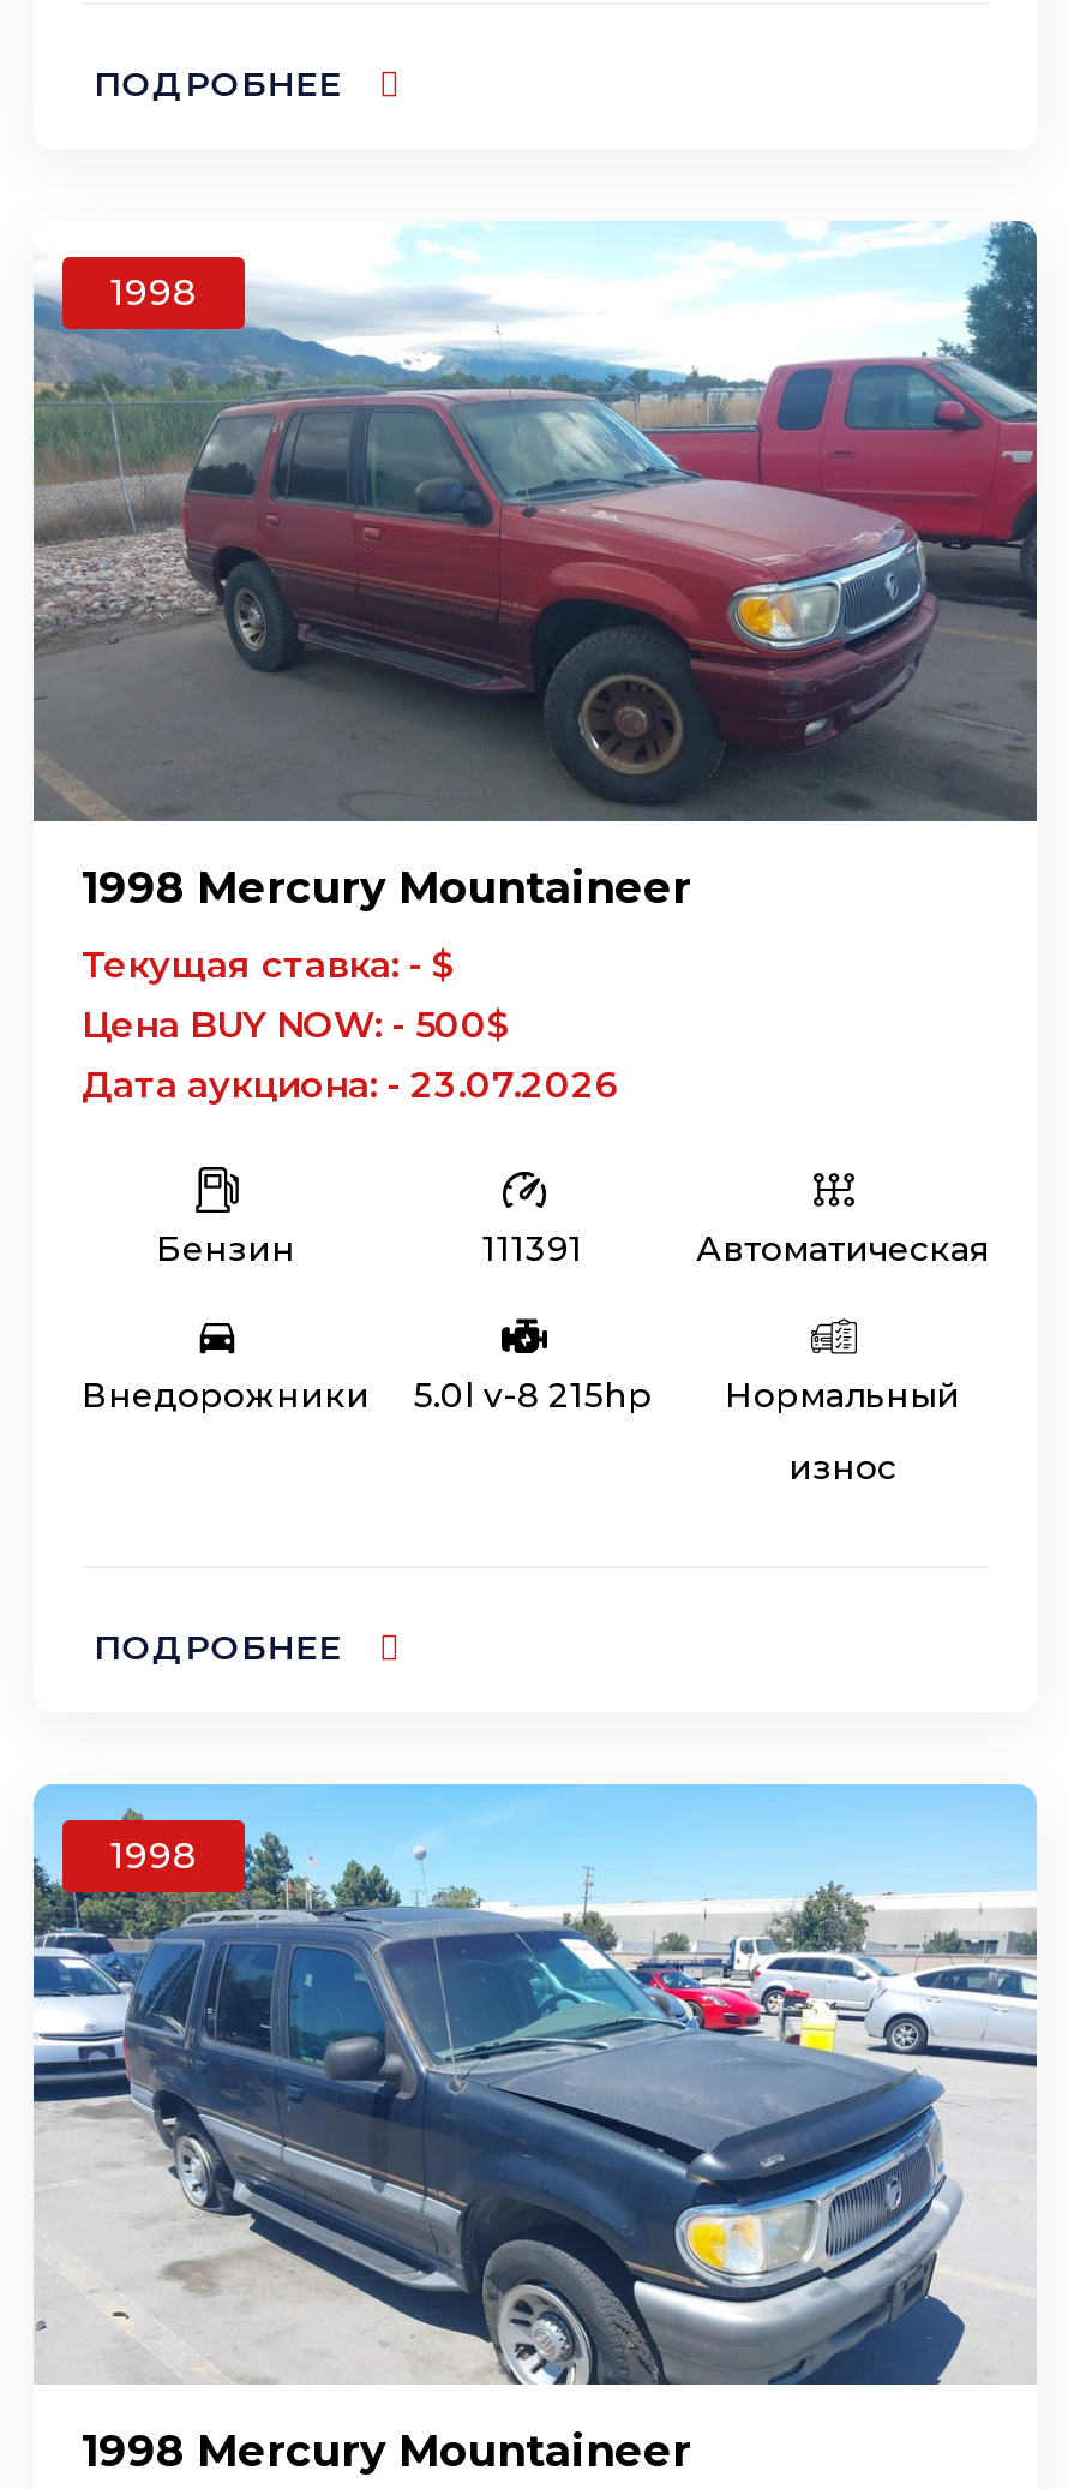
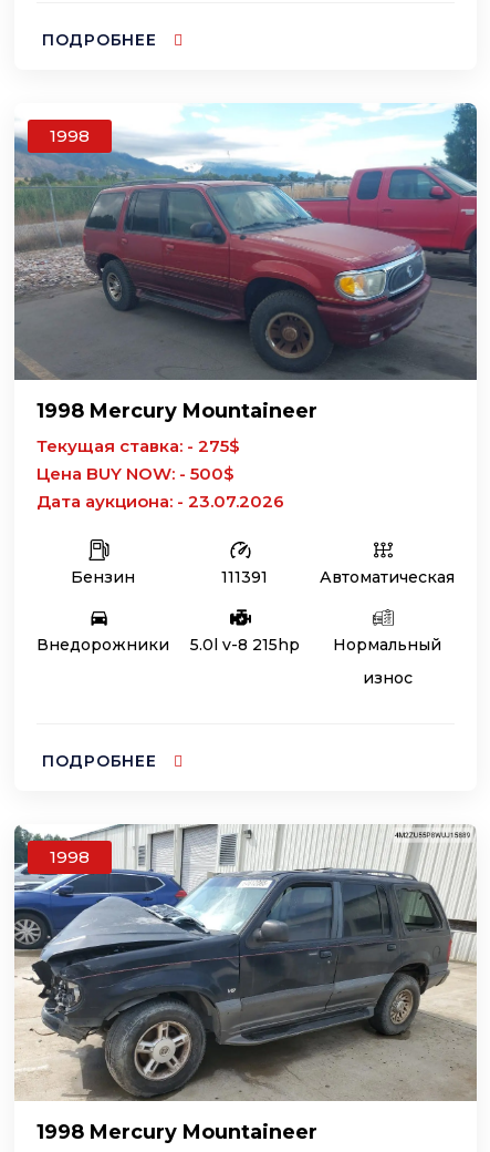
[82,941,456,987] Текущая ставка: - $ -> [37,435,240,456] Текущая ставка: - 275$
[31,1782,1039,2387] [image] -> [13,823,478,1102] [image]

